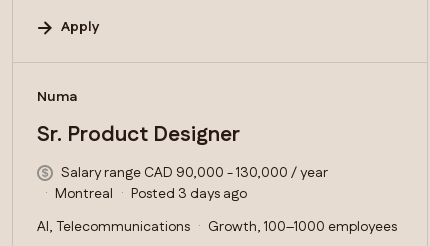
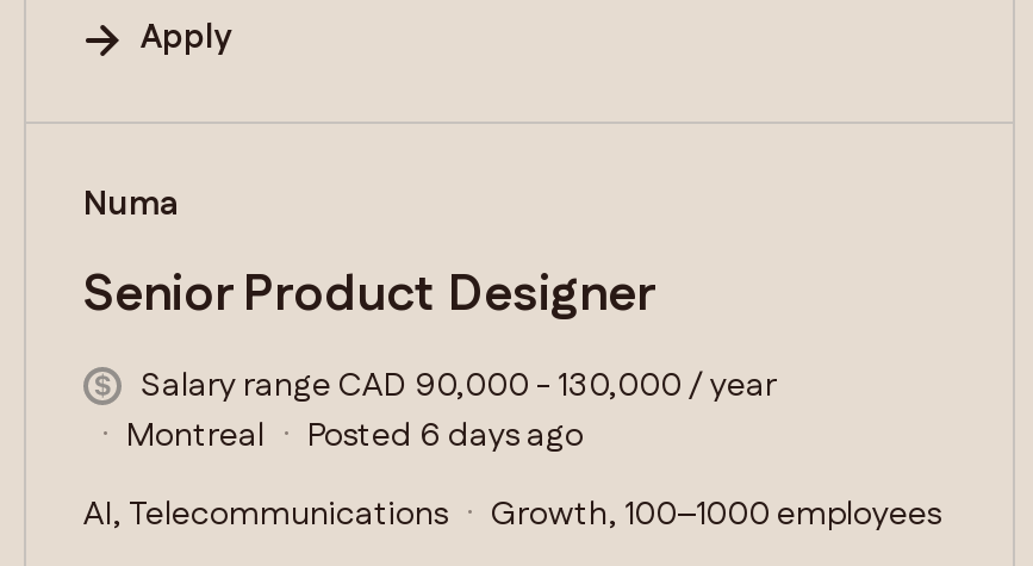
[37,120,240,150] Sr. Product Designer -> [83,260,655,331] Senior Product Designer
[131,184,247,204] Posted 3 days ago -> [307,412,584,460] Posted 6 days ago

